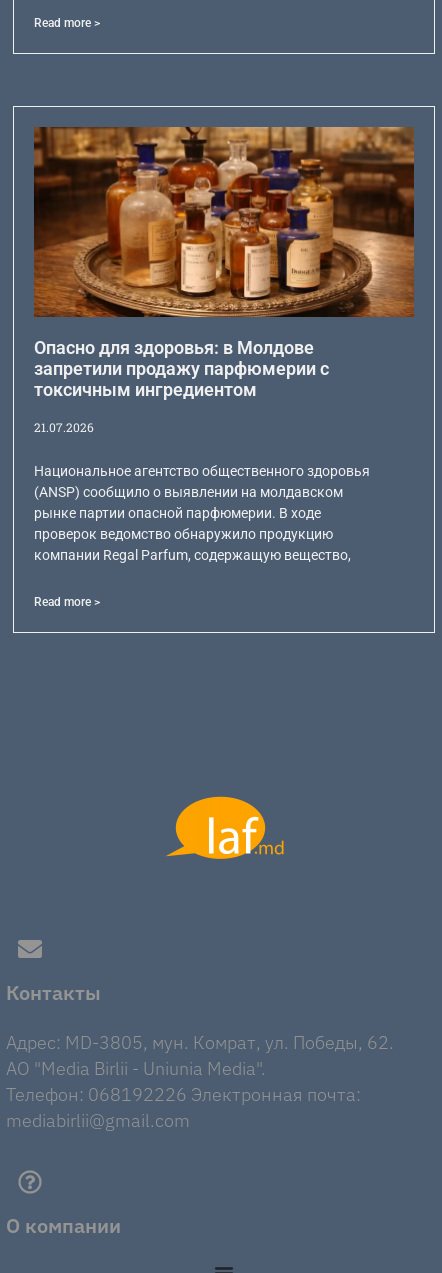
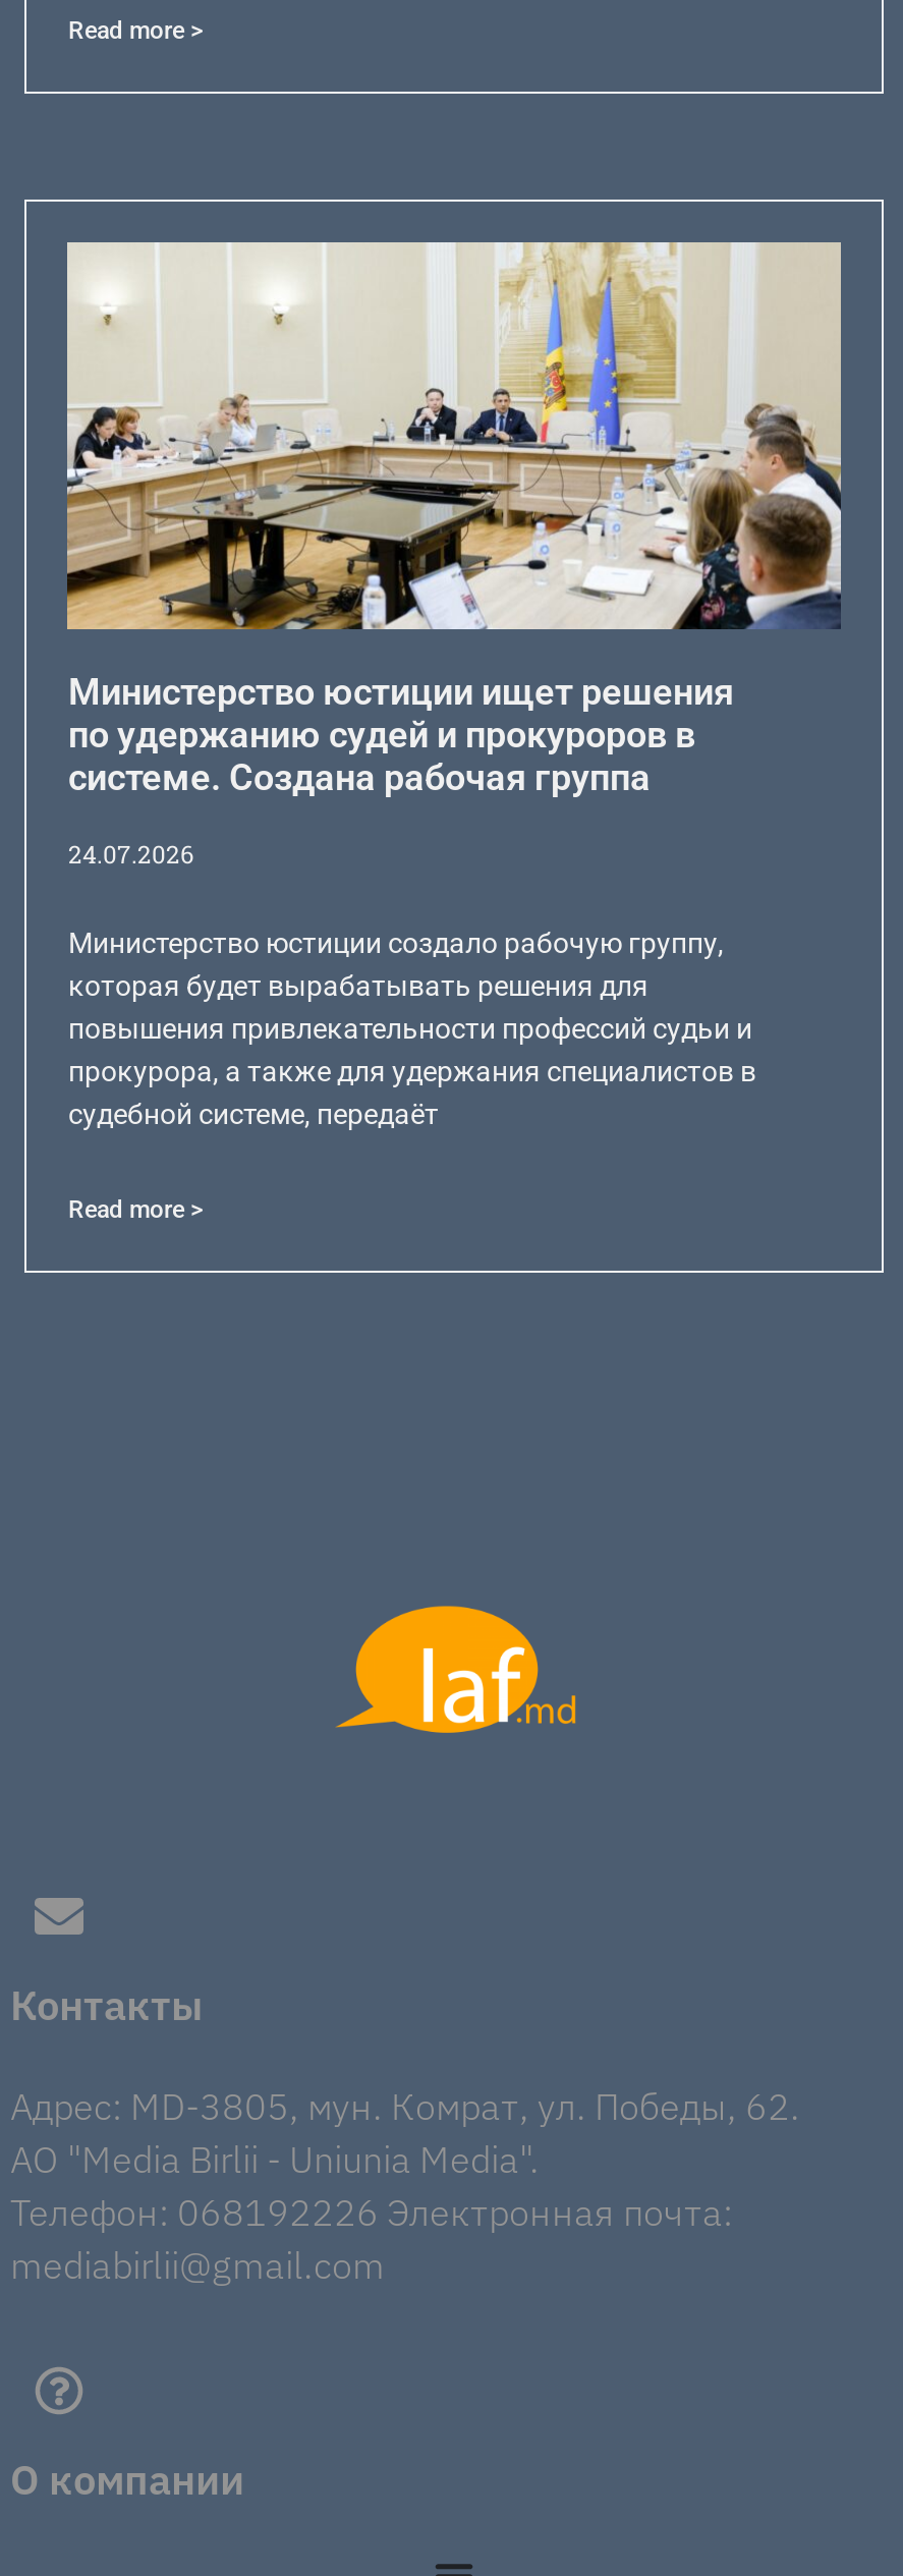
[33,126,415,400] [image] | Опасно для здоровья: в Молдове | запретили продажу парфюмерии с | токсичным ингредиентом -> [65,240,843,798] [image] | Министерство юстиции ищет решения | по удержанию судей и прокуроров в | системе. Создана рабочая группа
[34,419,94,435] 21.07.2026 -> [68,837,194,870] 24.07.2026
[34,463,370,563] Национальное агентство общественного здоровья | (ANSP) сообщило о выявлении на молдавском | рынке партии опасной парфюмерии. В ходе | проверок ведомство обнаружило продукцию | компании Regal Parfum, содержащую вещество, -> [68,927,756,1130] Министерство юстиции создало рабочую группу, | которая будет вырабатывать решения для | повышения привлекательности профессий судьи и | прокурора, а также для удержания специалистов в | судебной системе, передаёт

